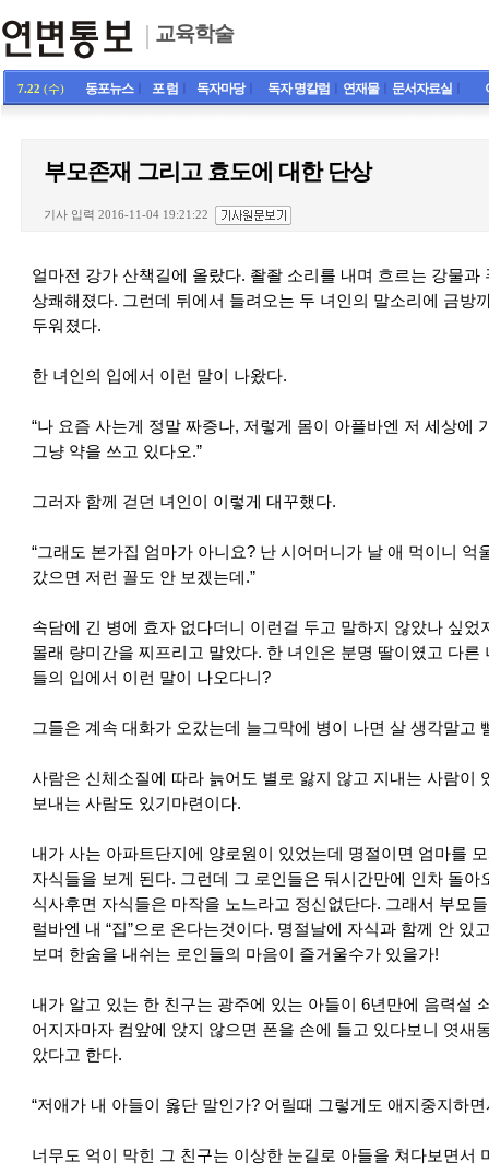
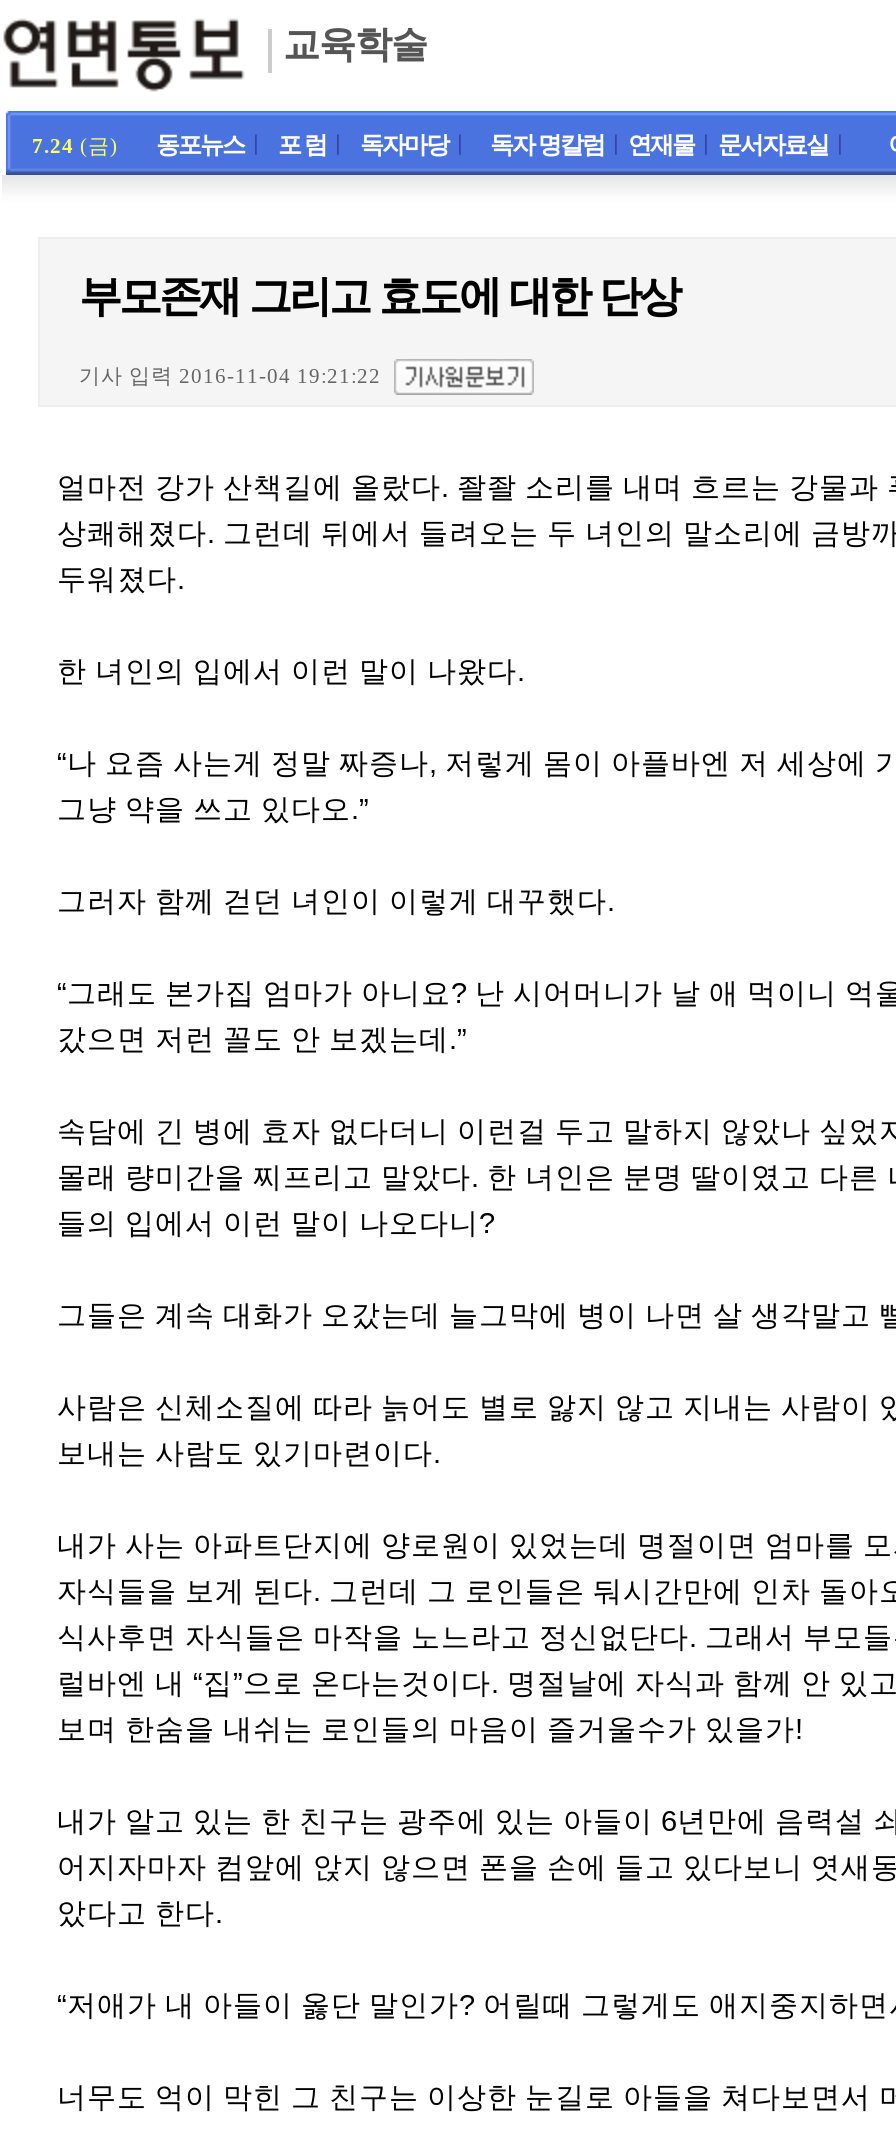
[17,83,64,95] 7.22 (수) -> [32,135,118,157] 7.24 (금)

